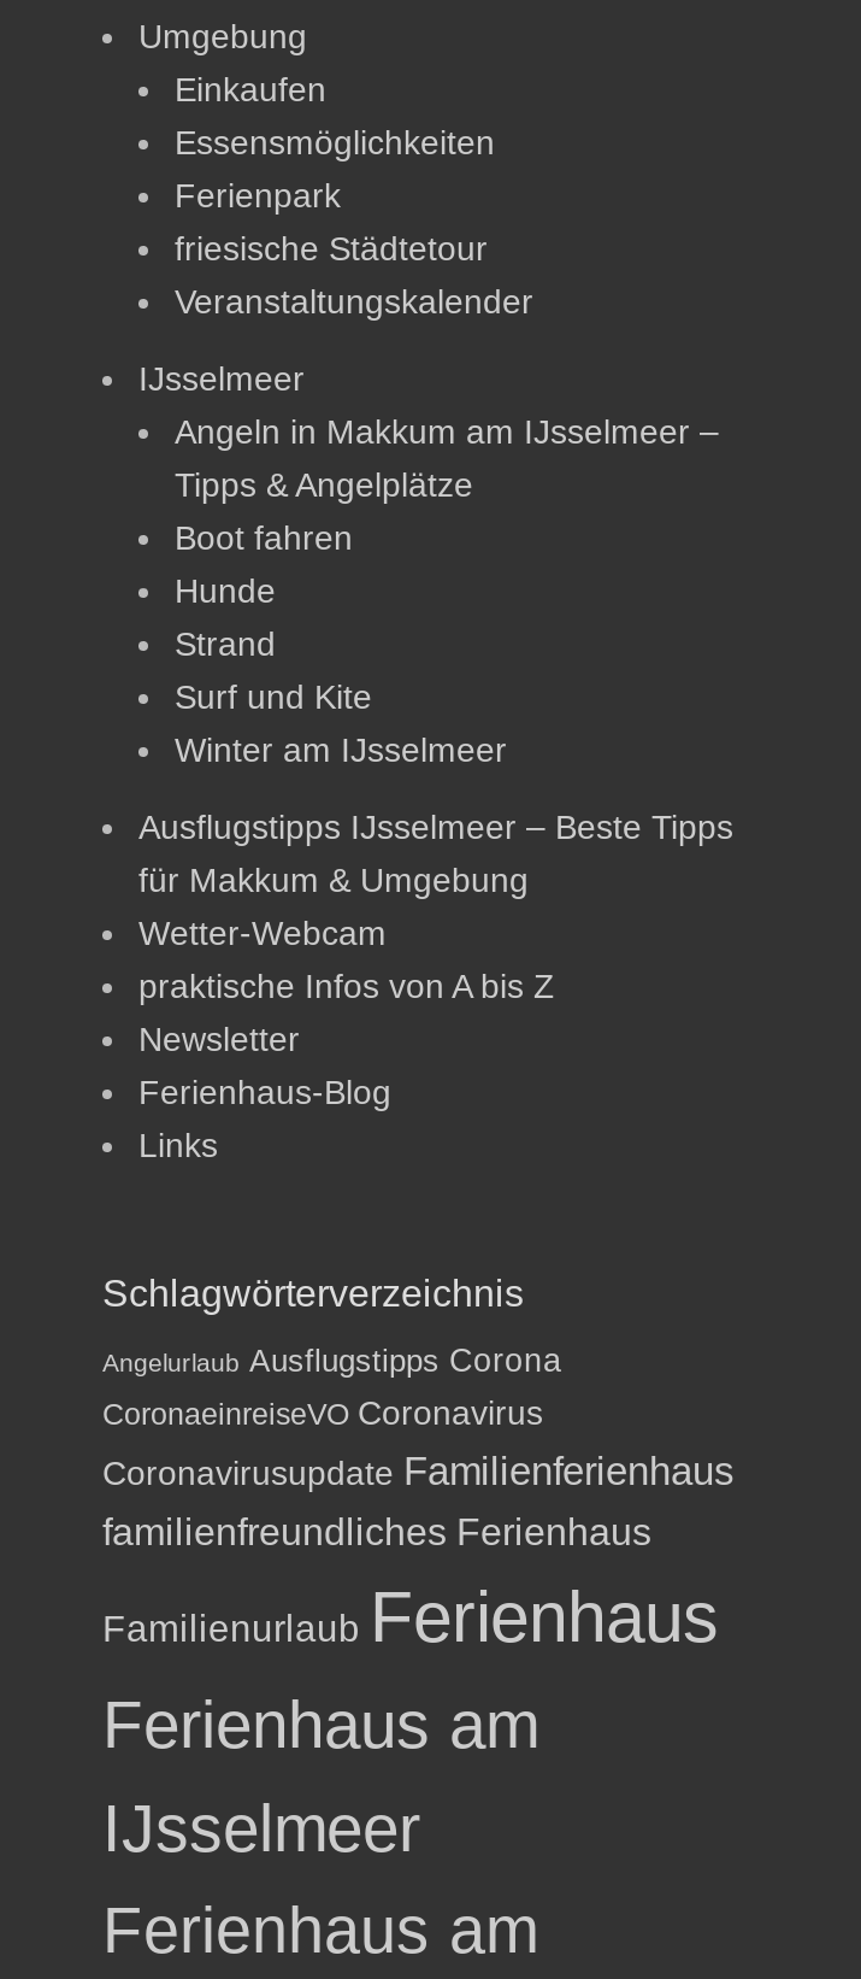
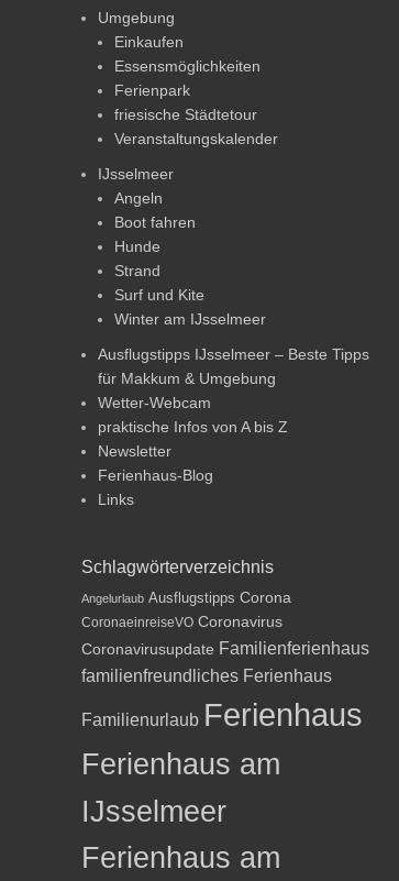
[175,412,719,504] Angeln in Makkum am IJsselmeer – | Tipps & Angelplätze -> [114,189,163,207] Angeln

